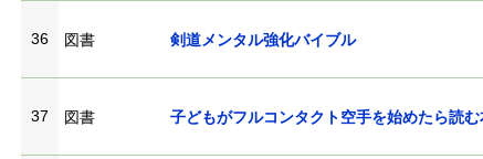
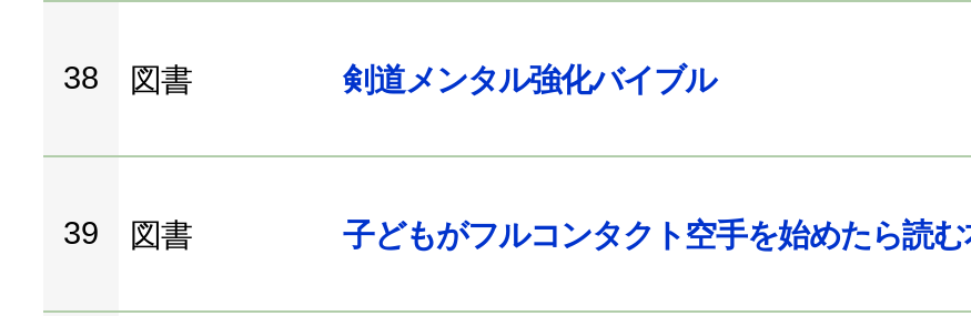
[31,30,95,49] 36 図書 -> [63,60,192,98] 38 図書
[31,107,95,126] 37 図書 -> [63,215,192,253] 39 図書

